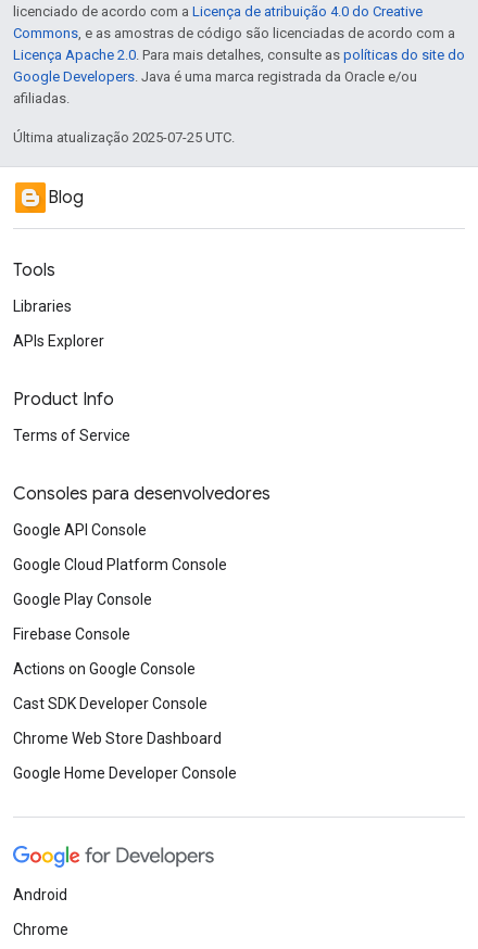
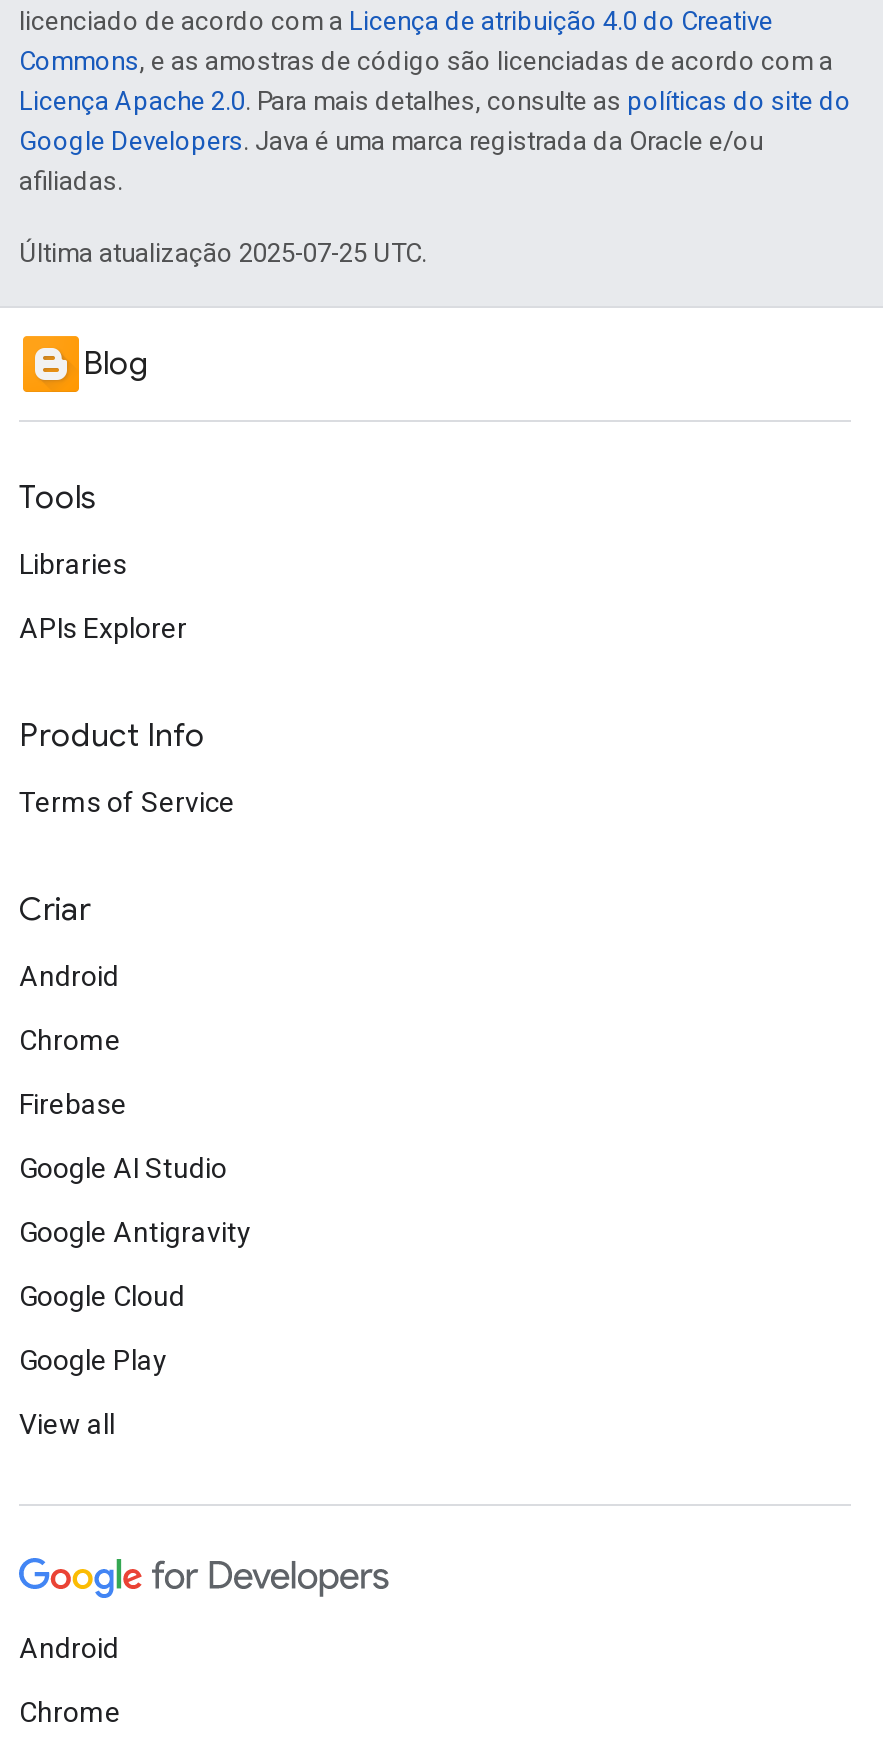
[13,483,271,505] Consoles para desenvolvedores -> [19,890,91,930] Criar
[13,521,147,539] Google API Console -> [19,960,119,992] Android
[13,556,227,573] Google Cloud Platform Console -> [19,1024,121,1056] Chrome
[13,591,152,608] Google Play Console -> [19,1088,127,1120] Firebase
[13,625,130,643] Firebase Console -> [19,1152,227,1184] Google AI Studio
[13,660,196,678] Actions on Google Console -> [19,1216,251,1248] Google Antigravity
[13,695,207,712] Cast SDK Developer Console -> [19,1280,185,1312] Google Cloud
[13,730,222,747] Chrome Web Store Dashboard -> [19,1344,167,1376] Google Play
[13,764,237,782] Google Home Developer Console -> [19,1408,115,1440] View all

